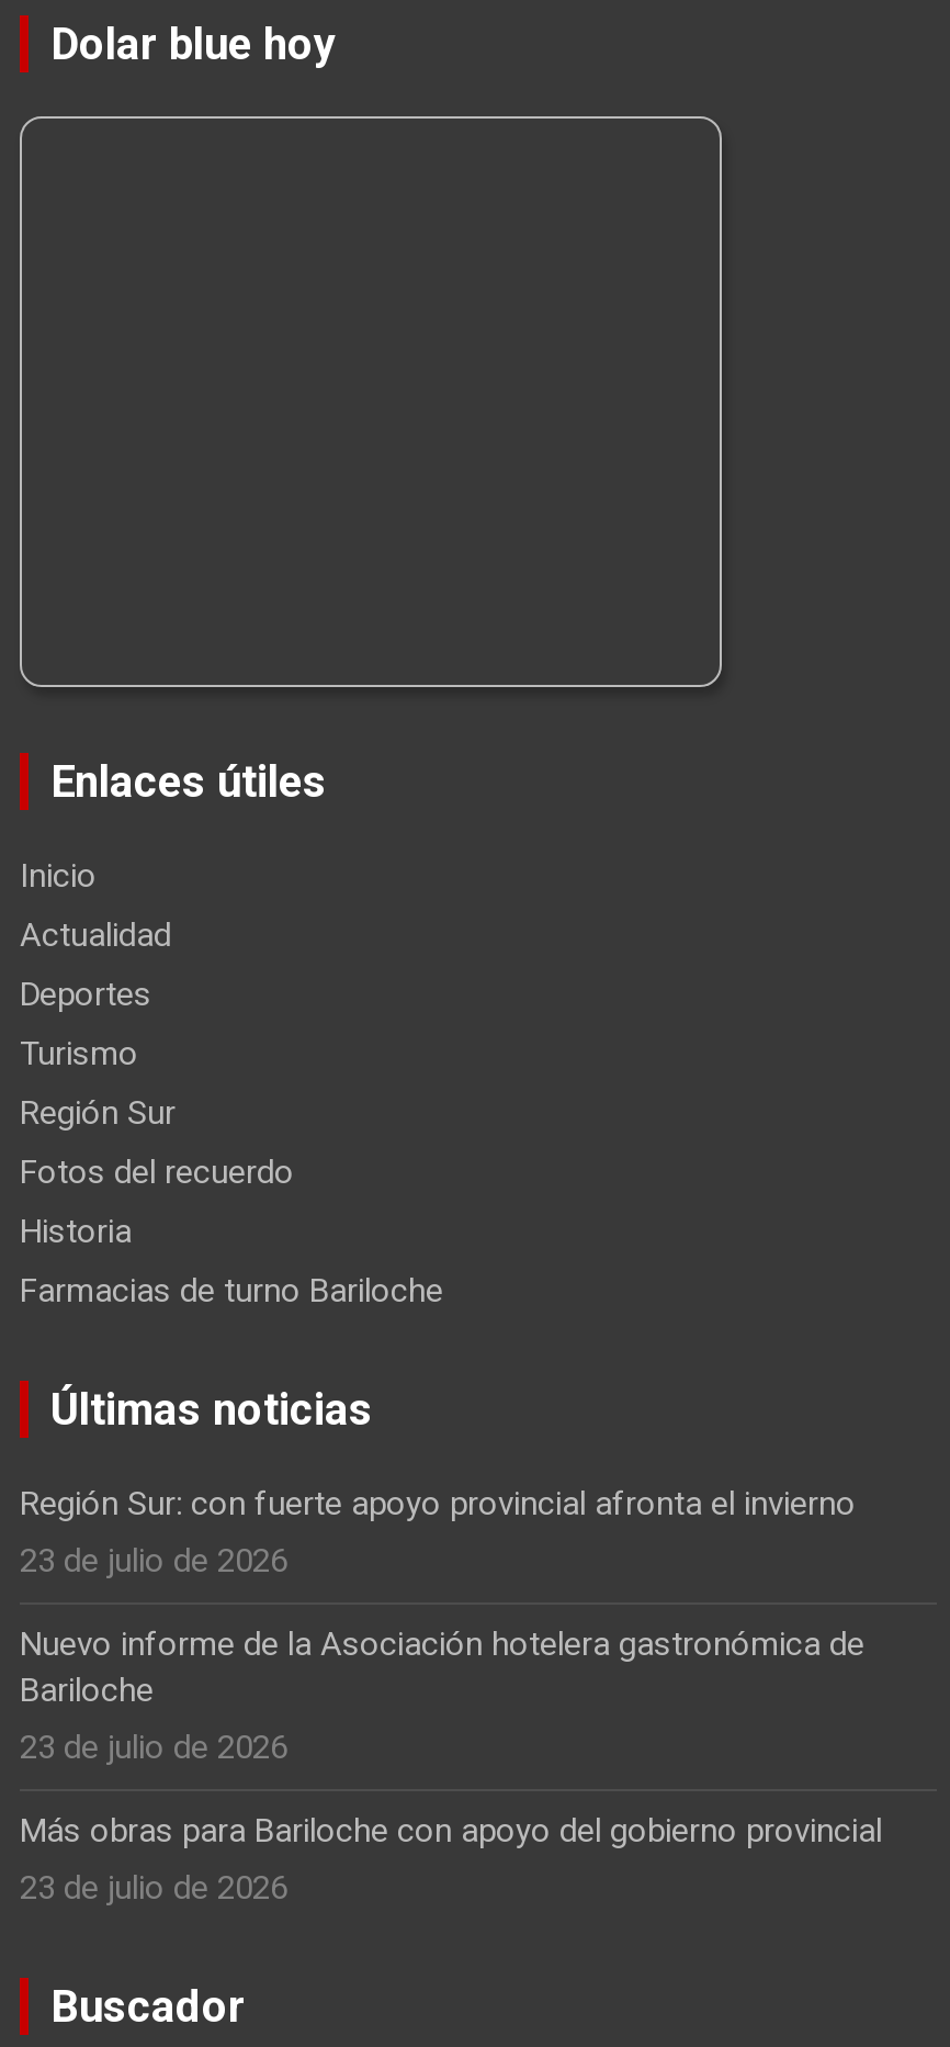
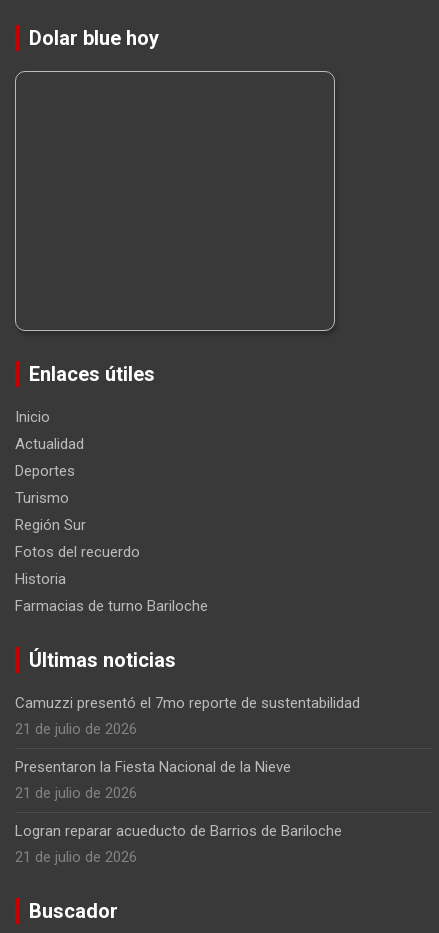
[20,1484,856,1581] Región Sur: con fuerte apoyo provincial afronta el invierno | 23 de julio de 2026 -> [15,694,360,738] Camuzzi presentó el 7mo reporte de sustentabilidad | 21 de julio de 2026
[20,1624,864,1767] Nuevo informe de la Asociación hotelera gastronómica de | Bariloche | 23 de julio de 2026 -> [15,758,291,802] Presentaron la Fiesta Nacional de la Nieve | 21 de julio de 2026
[20,1811,882,1908] Más obras para Bariloche con apoyo del gobierno provincial | 23 de julio de 2026 -> [15,822,342,866] Logran reparar acueducto de Barrios de Bariloche | 21 de julio de 2026

